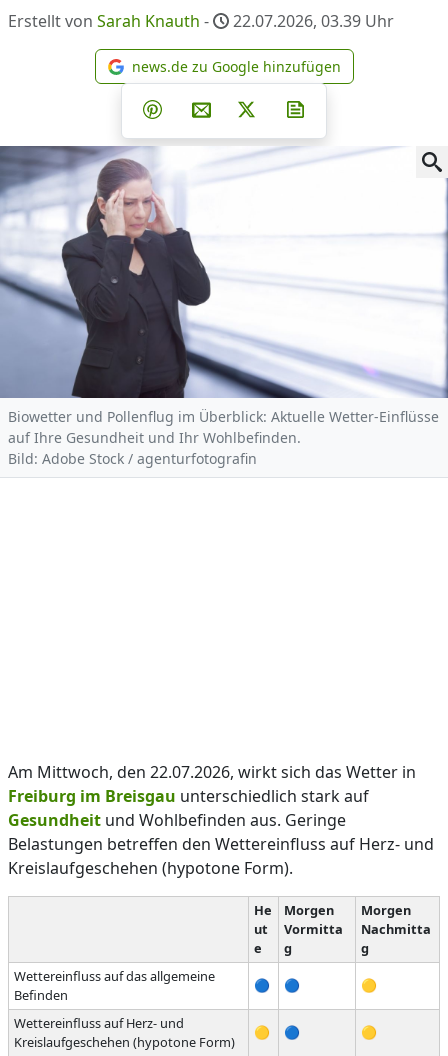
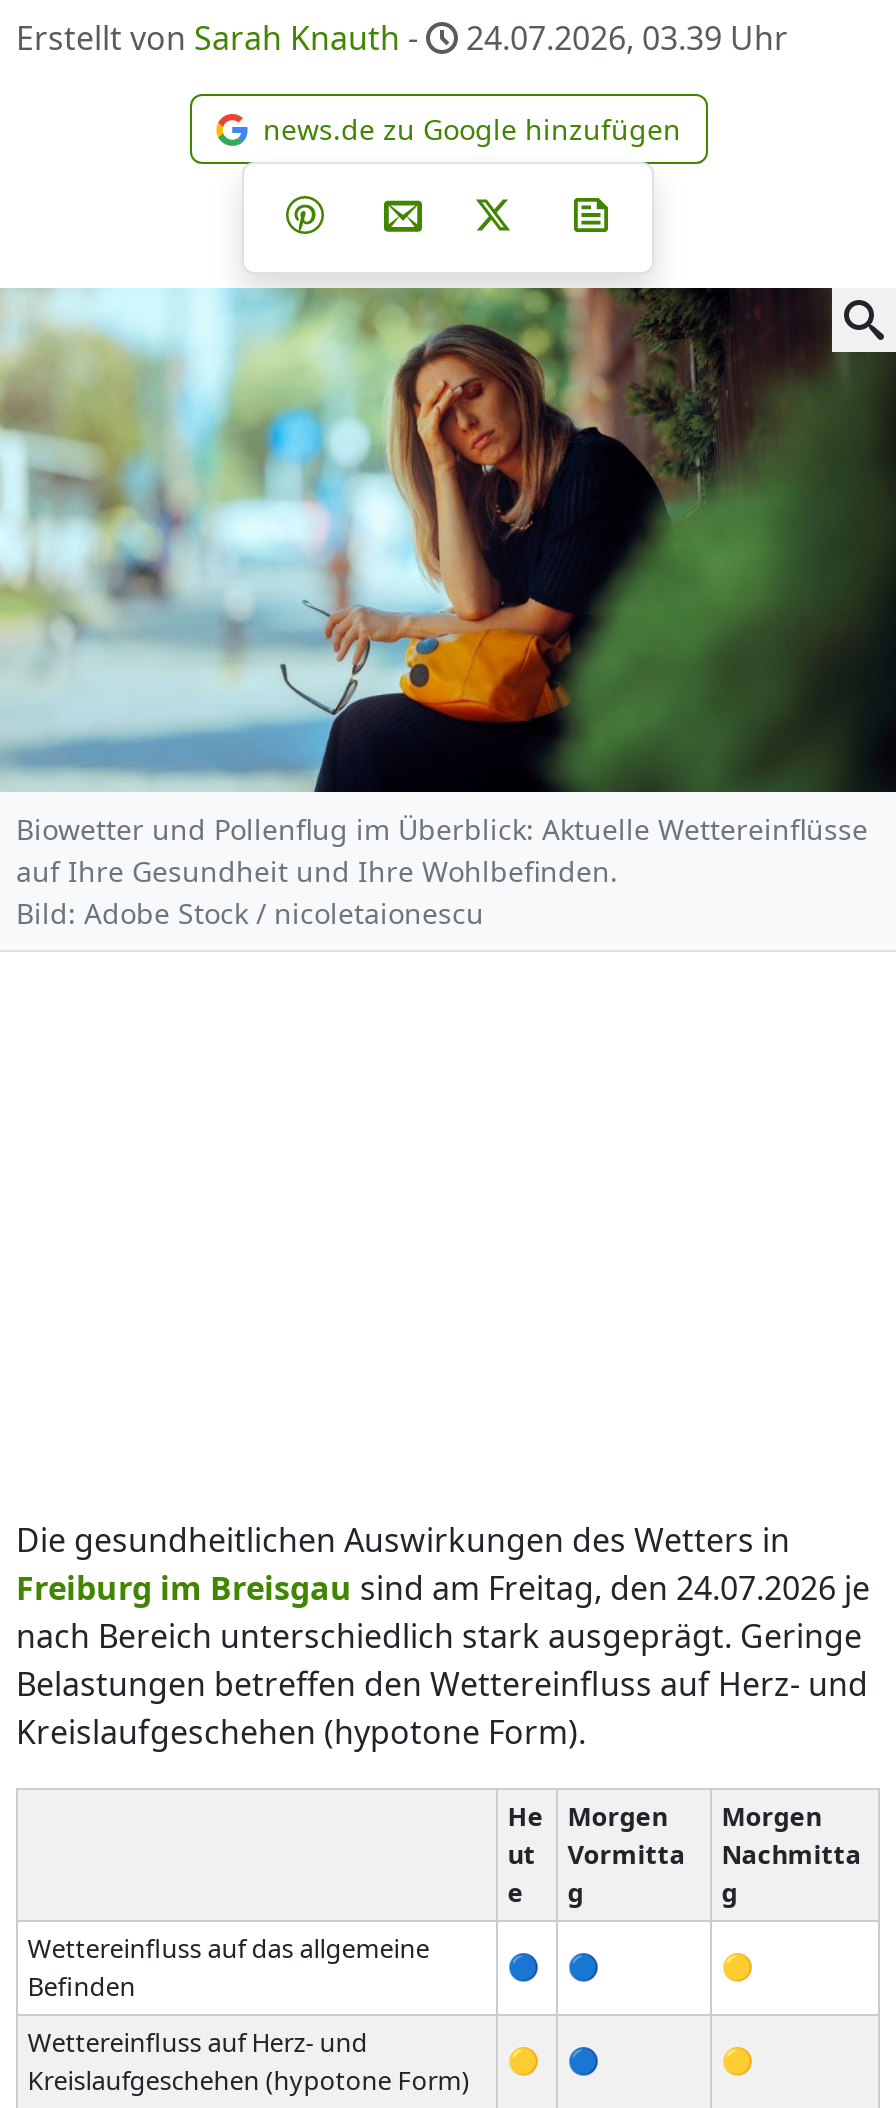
[8,10,394,32] Erstellt von Sarah Knauth - 22.07.2026, 03.39 Uhr -> [16,16,788,60] Erstellt von Sarah Knauth - 24.07.2026, 03.39 Uhr
[3,145,445,468] [image] | Biowetter und Pollenflug im Überblick: Aktuelle Wetter-Einflüsse | auf Ihre Gesundheit und Ihr Wohlbefinden. | Bild: Adobe Stock / agenturfotografin -> [6,286,890,932] [image] | Biowetter und Pollenflug im Überblick: Aktuelle Wettereinflüsse | auf Ihre Gesundheit und Ihre Wohlbefinden. | Bild: Adobe Stock / nicoletaionescu
[8,761,416,831] Am Mittwoch, den 22.07.2026, wirkt sich das Wetter in | Freiburg im Breisgau unterschiedlich stark auf | Gesundheit und Wohlbefinden aus. Geringe -> [16,1518,870,1658] Die gesundheitlichen Auswirkungen des Wetters in | Freiburg im Breisgau sind am Freitag, den 24.07.2026 je | nach Bereich unterschiedlich stark ausgeprägt. Geringe

